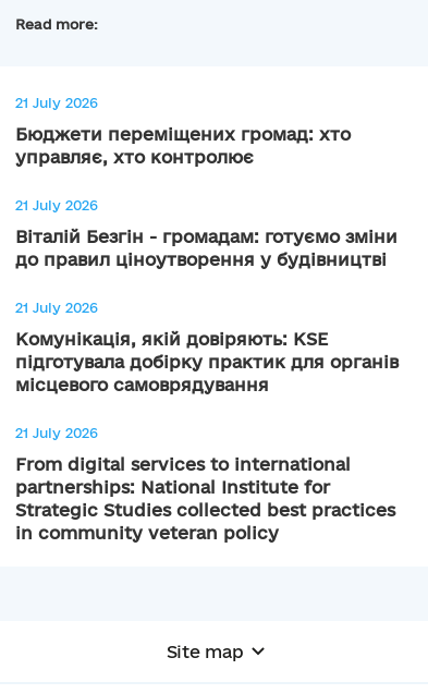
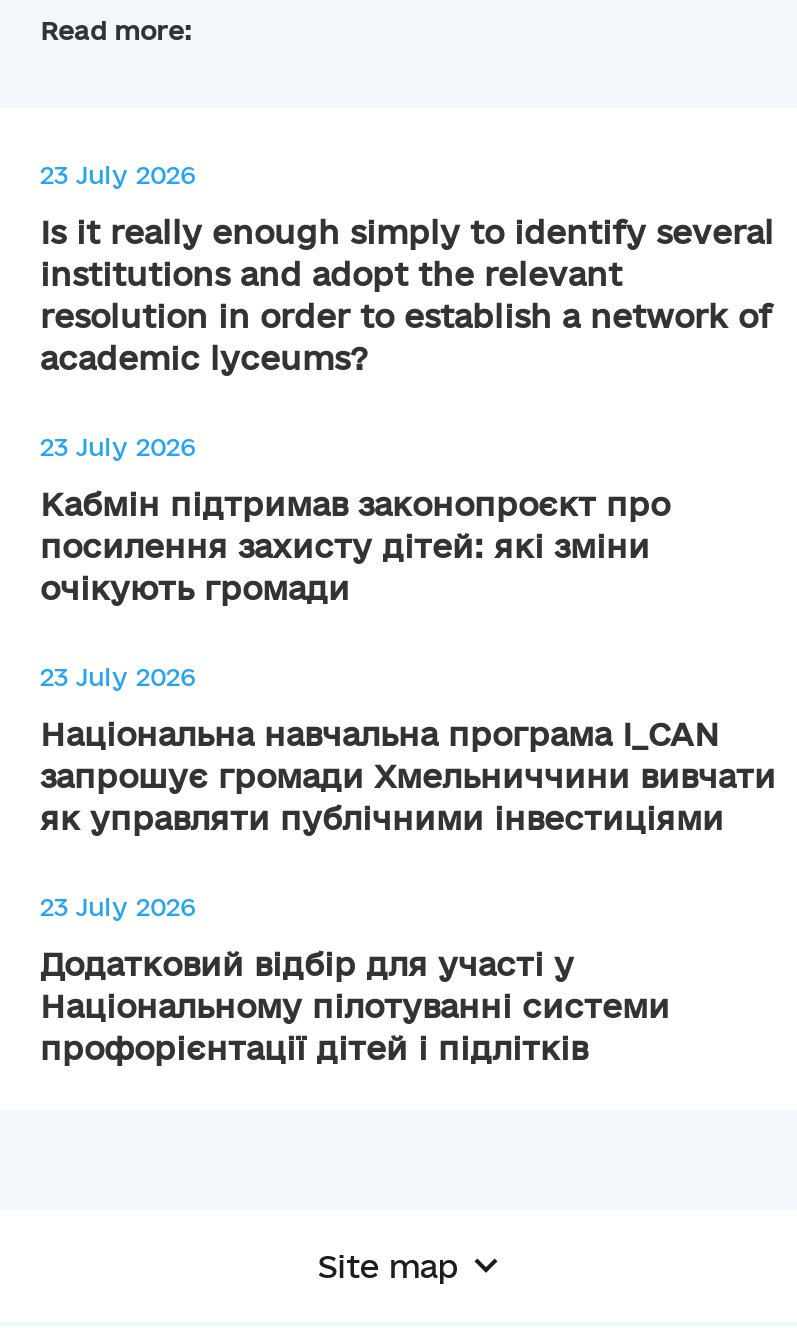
[15,95,98,110] 21 July 2026 -> [40,160,196,188] 23 July 2026
[15,124,351,167] Бюджети переміщених громад: хто | управляє, хто контролює -> [40,214,774,376] Is it really enough simply to identify several | institutions and adopt the relevant | resolution in order to establish a network of | academic lyceums?
[15,197,98,212] 21 July 2026 -> [40,432,196,460] 23 July 2026
[15,227,398,269] Віталій Безгін - громадам: готуємо зміни | до правил ціноутворення у будівництві -> [40,486,670,606] Кабмін підтримав законопроєкт про | посилення захисту дітей: які зміни | очікують громади
[15,300,98,315] 21 July 2026 -> [40,662,196,690] 23 July 2026
[15,329,399,394] Комунікація, якій довіряють: KSE | підготувала добірку практик для органів | місцевого самоврядування -> [40,716,776,836] Національна навчальна програма I_CAN | запрошує громади Хмельниччини вивчати | як управляти публічними інвестиціями
[15,425,98,440] 21 July 2026 -> [40,892,196,920] 23 July 2026
[15,454,395,543] From digital services to international | partnerships: National Institute for | Strategic Studies collected best practices | in community veteran policy -> [40,946,670,1066] Додатковий відбір для участі у | Національному пілотуванні системи | профорієнтації дітей і підлітків

